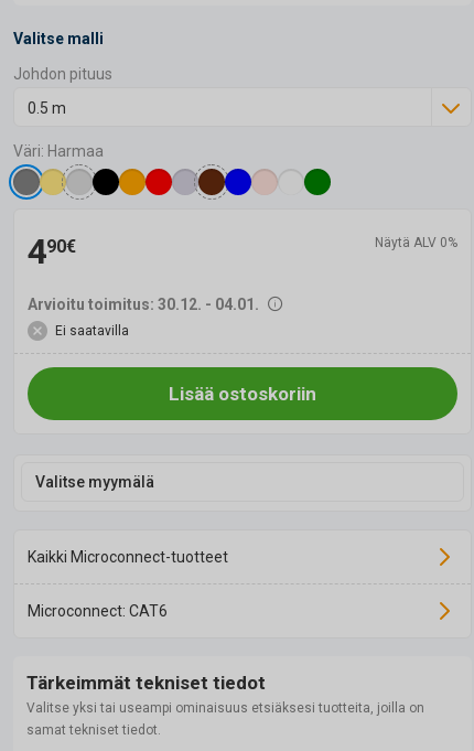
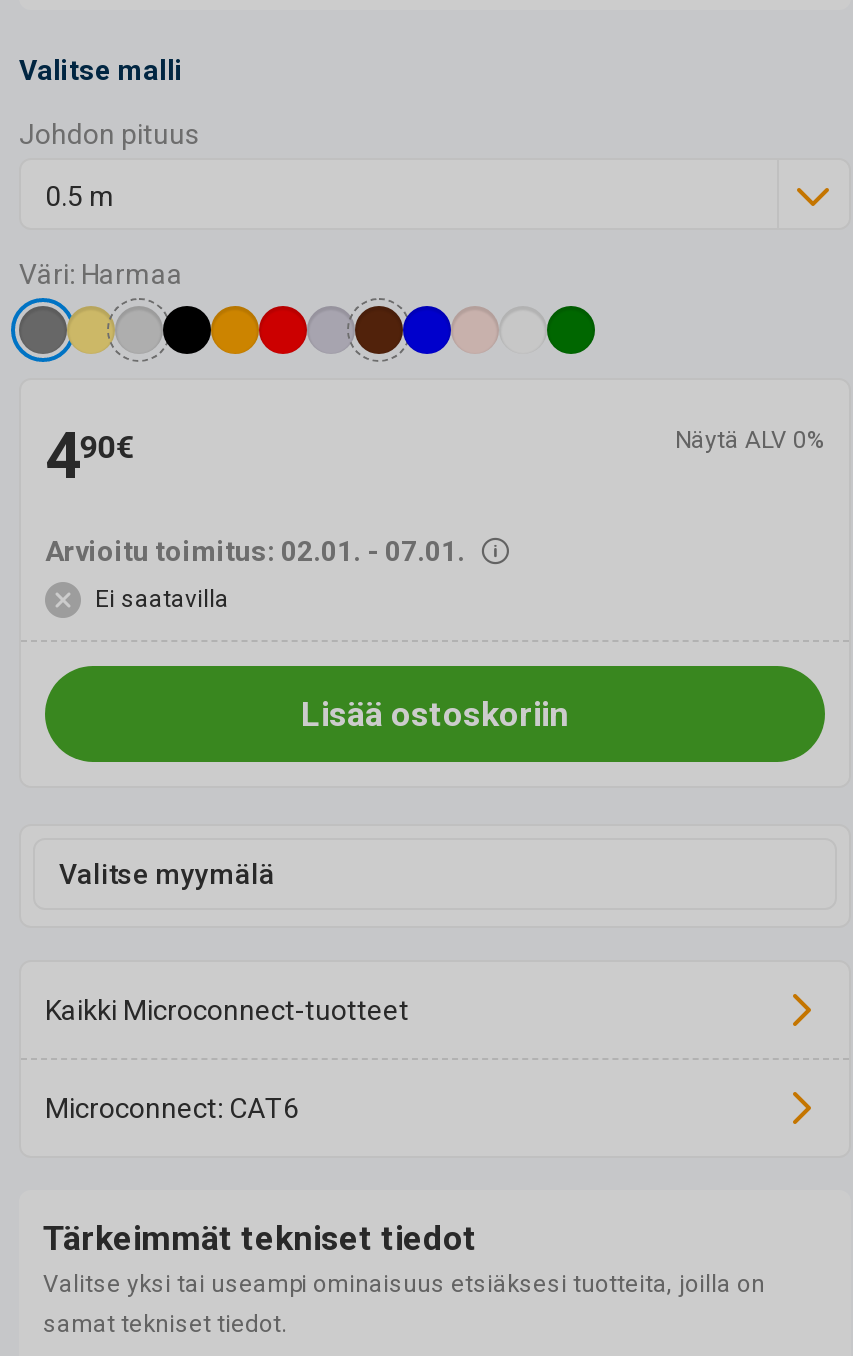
[28,295,259,313] Arvioitu toimitus: 30.12. - 04.01. -> [45,535,465,567] Arvioitu toimitus: 02.01. - 07.01.

